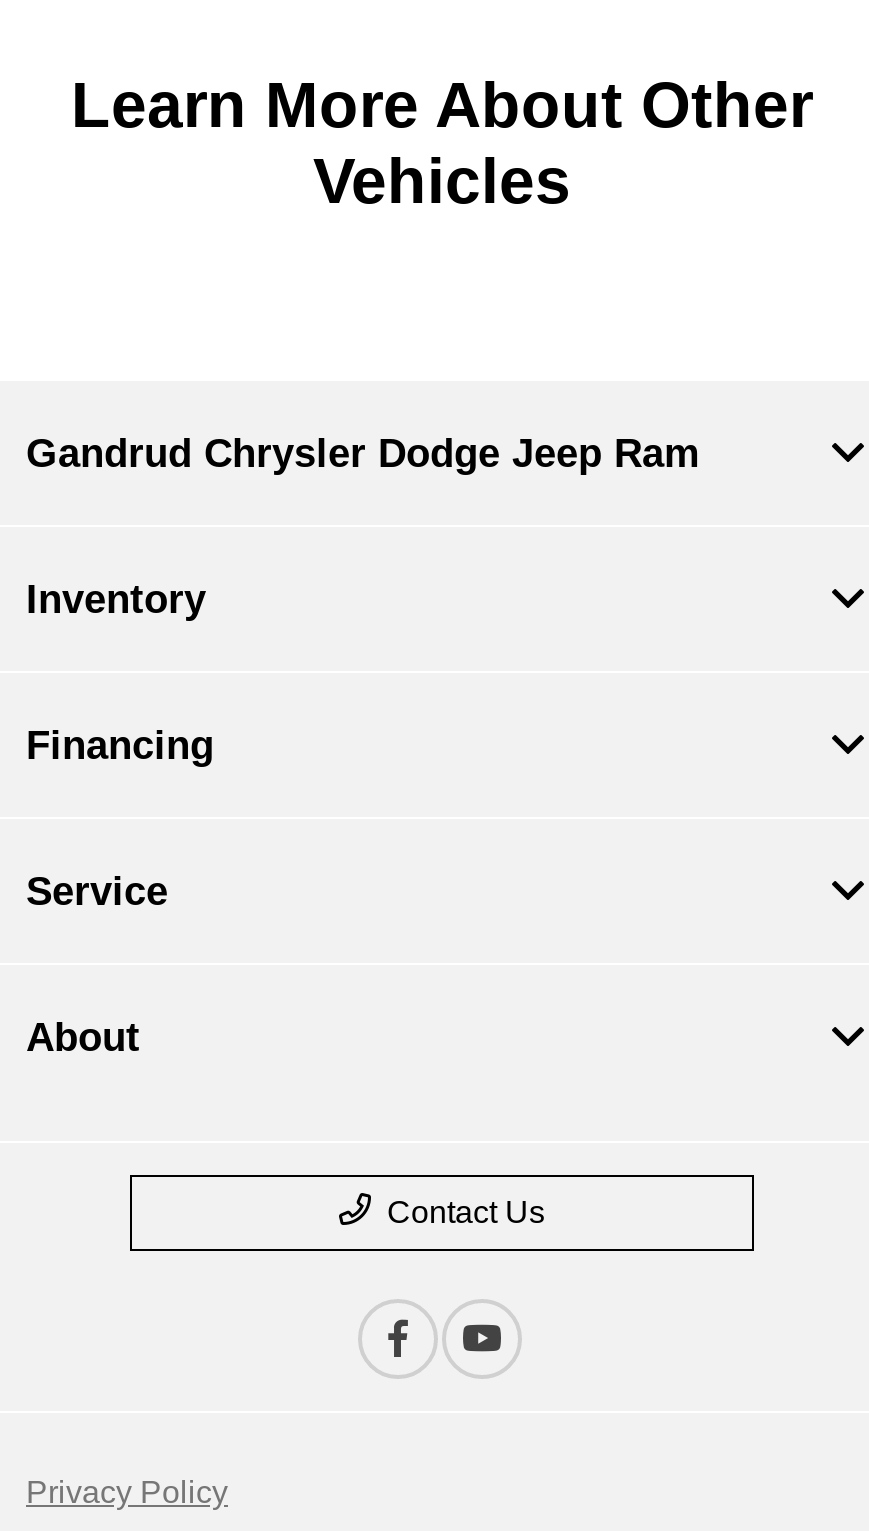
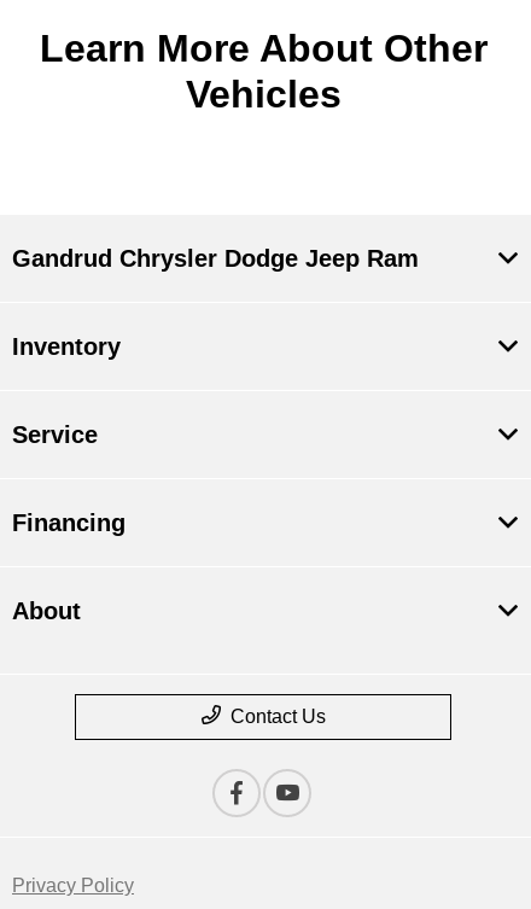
moved [26,722,214,766] -> [12,509,126,536]: Financing
moved [26,868,168,912] -> [12,421,98,447]: Service

